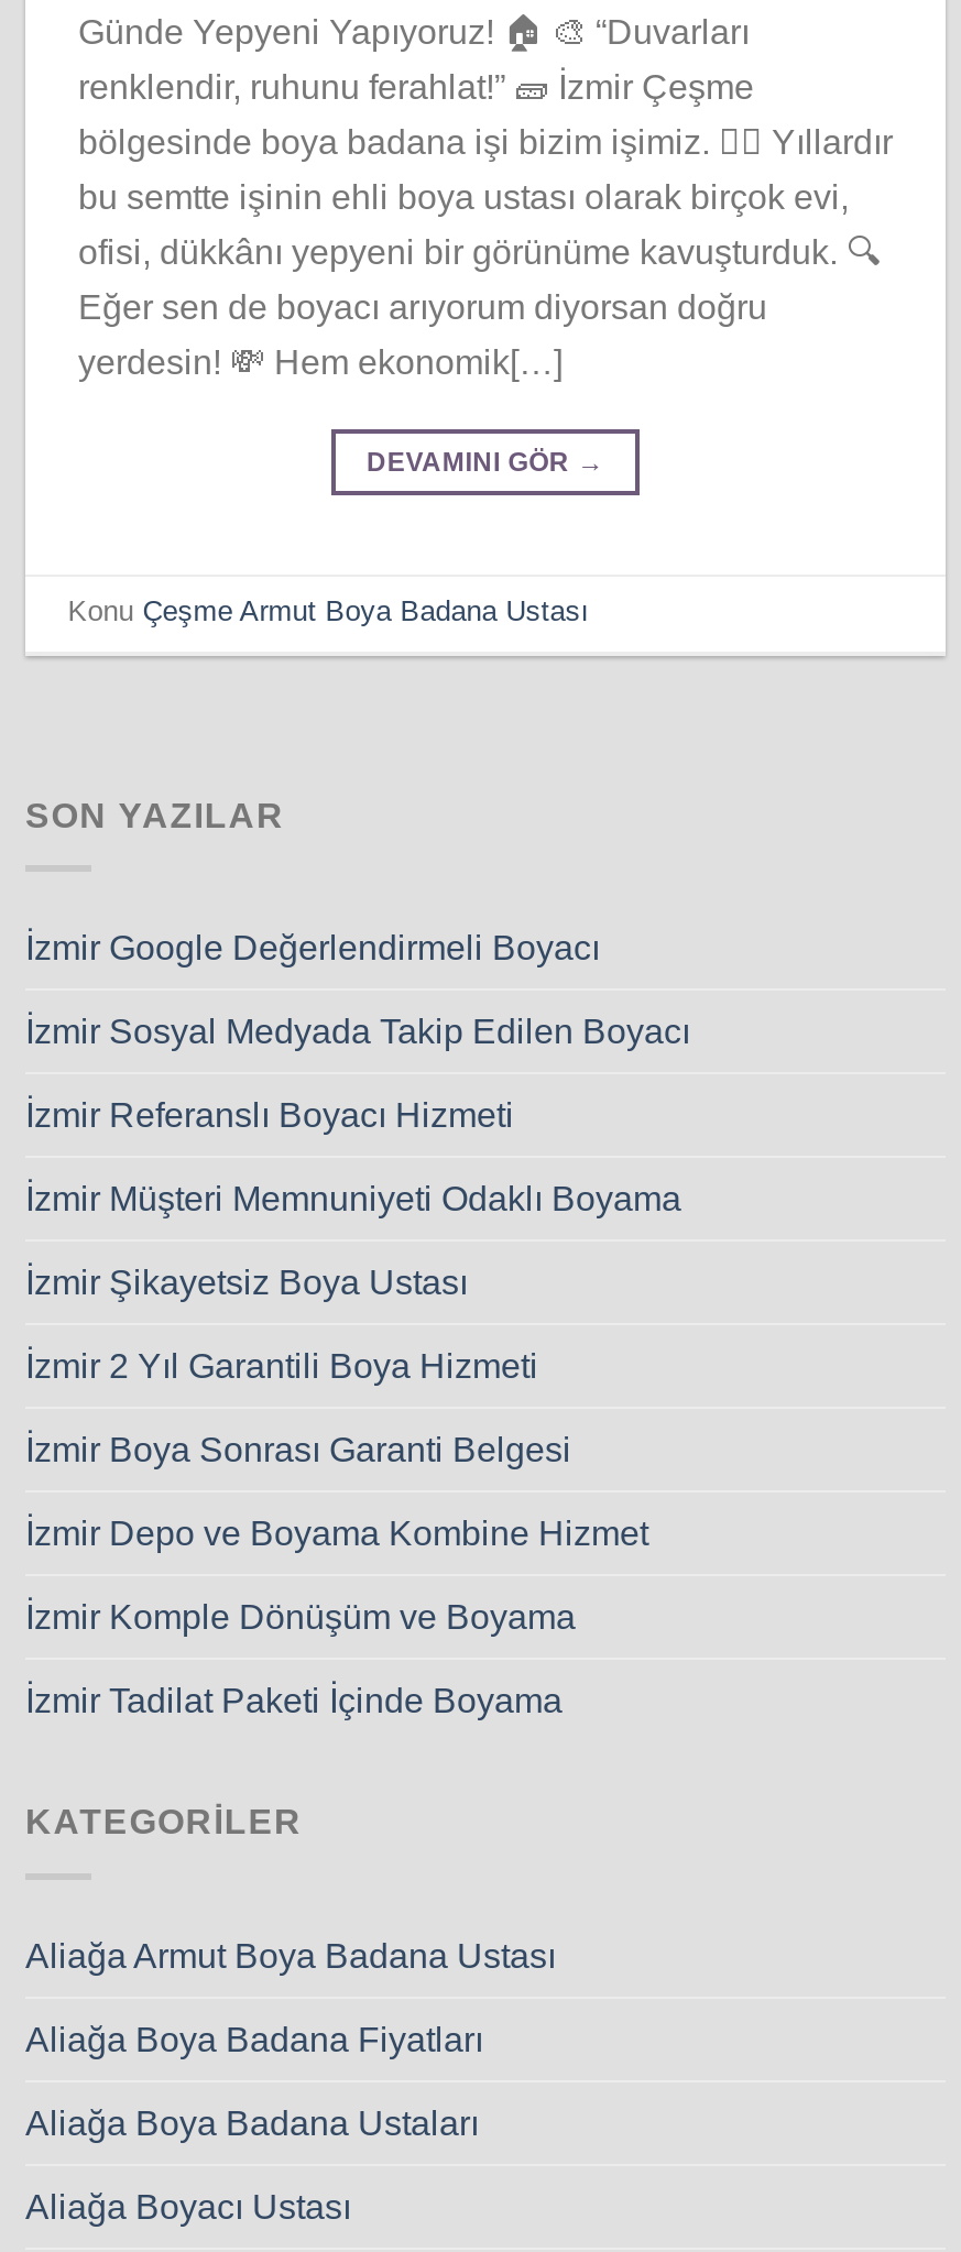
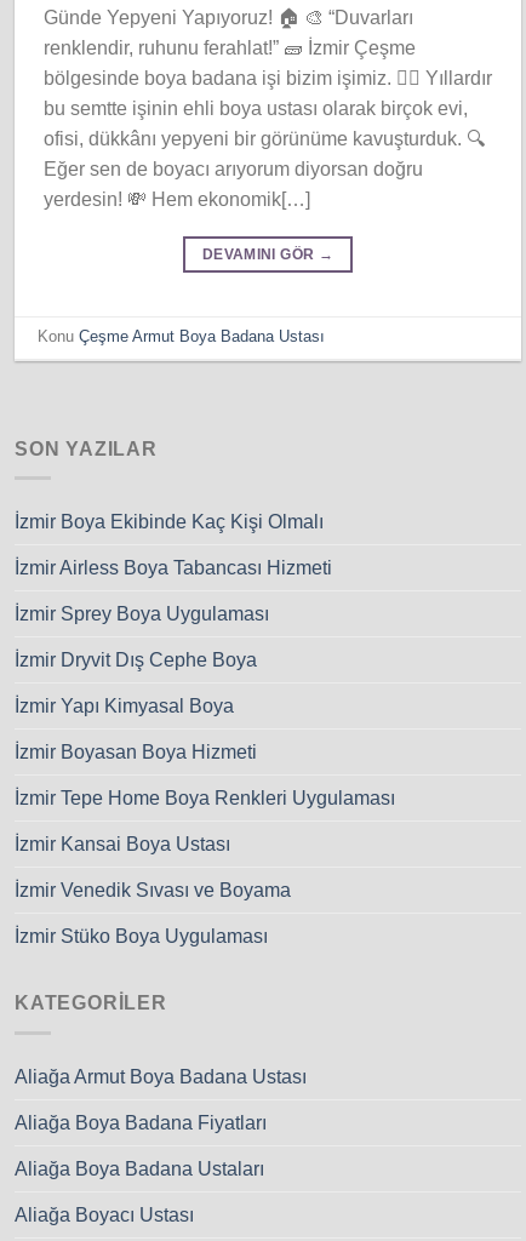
[25,929,600,967] İzmir Google Değerlendirmeli Boyacı -> [15,512,324,532] İzmir Boya Ekibinde Kaç Kişi Olmalı
[25,1013,690,1050] İzmir Sosyal Medyada Takip Edilen Boyacı -> [15,558,332,578] İzmir Airless Boya Tabancası Hizmeti
[25,1097,514,1134] İzmir Referanslı Boyacı Hizmeti -> [15,604,269,624] İzmir Sprey Boya Uygulaması
[25,1180,681,1218] İzmir Müşteri Memnuniyeti Odaklı Boyama -> [15,650,257,670] İzmir Dryvit Dış Cephe Boya
[25,1264,468,1301] İzmir Şikayetsiz Boya Ustası -> [15,696,234,716] İzmir Yapı Kimyasal Boya
[25,1348,538,1385] İzmir 2 Yıl Garantili Boya Hizmeti -> [15,742,257,763] İzmir Boyasan Boya Hizmeti
[25,1431,571,1469] İzmir Boya Sonrası Garanti Belgesi -> [15,788,395,809] İzmir Tepe Home Boya Renkleri Uygulaması
[25,1515,648,1552] İzmir Depo ve Boyama Kombine Hizmet -> [15,834,230,855] İzmir Kansai Boya Ustası
[25,1599,576,1636] İzmir Komple Dönüşüm ve Boyama -> [15,880,291,901] İzmir Venedik Sıvası ve Boyama
[25,1682,563,1720] İzmir Tadilat Paketi İçinde Boyama -> [15,926,268,947] İzmir Stüko Boya Uygulaması

